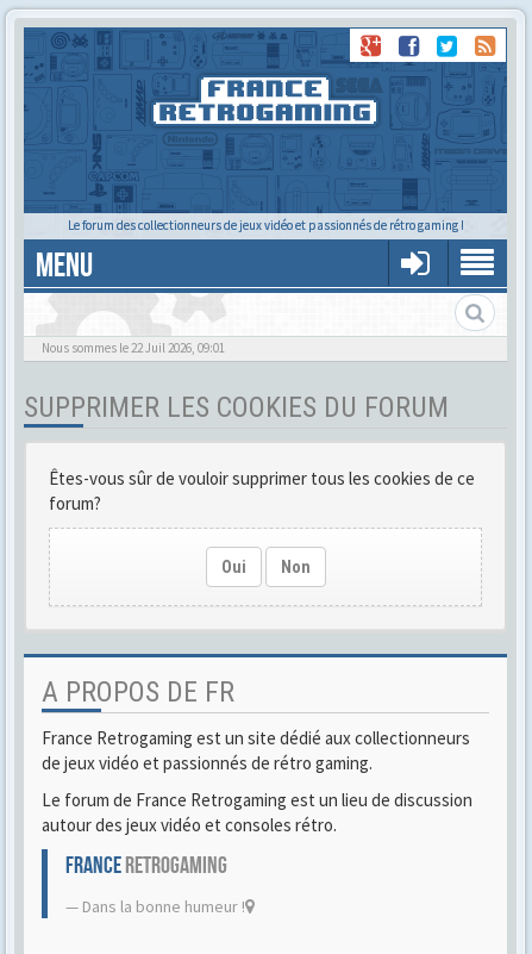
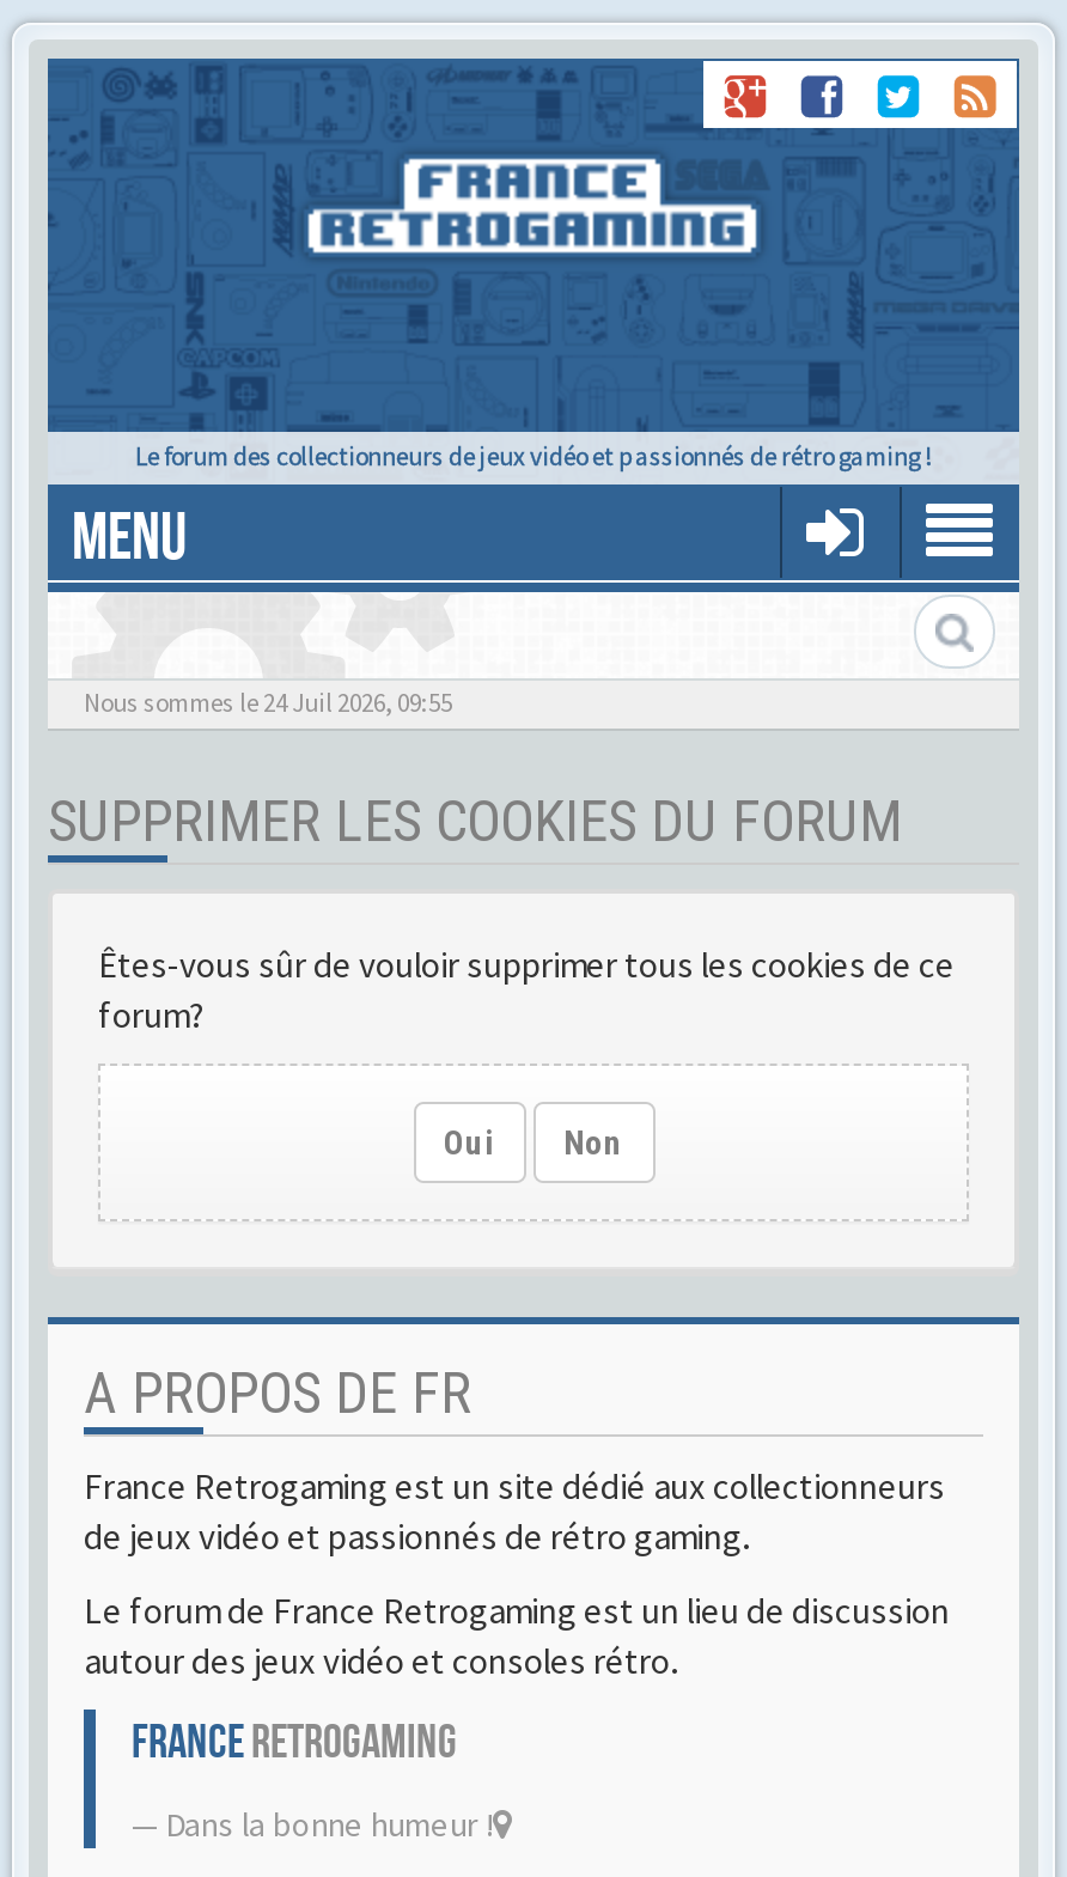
[42,339,225,356] Nous sommes le 22 Juil 2026, 09:01 -> [84,685,452,719] Nous sommes le 24 Juil 2026, 09:55

